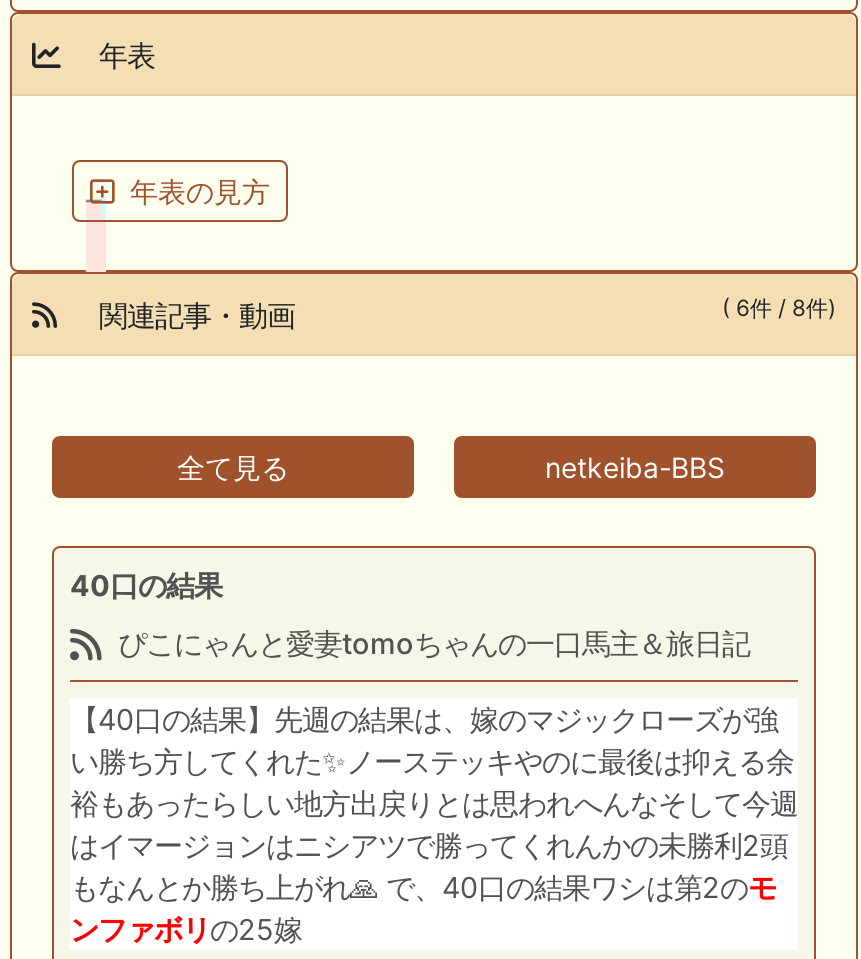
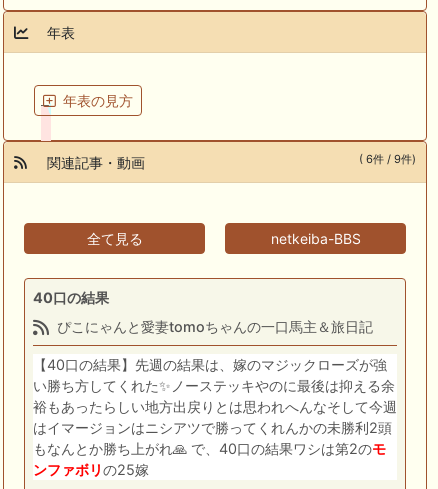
[722,295,836,323] ( 6件 / 8件) -> [359,152,416,166] ( 6件 / 9件)

